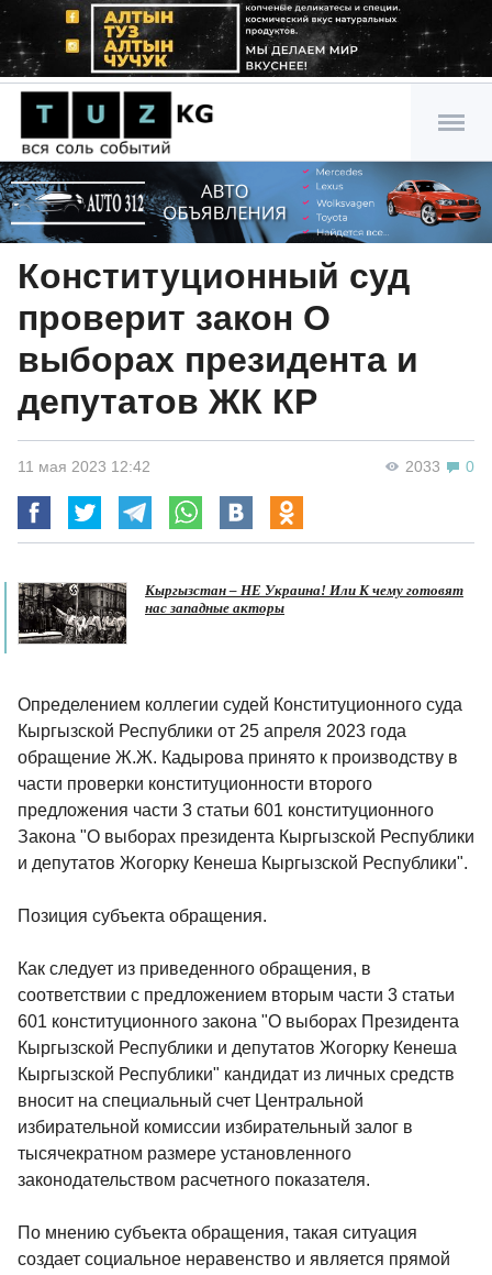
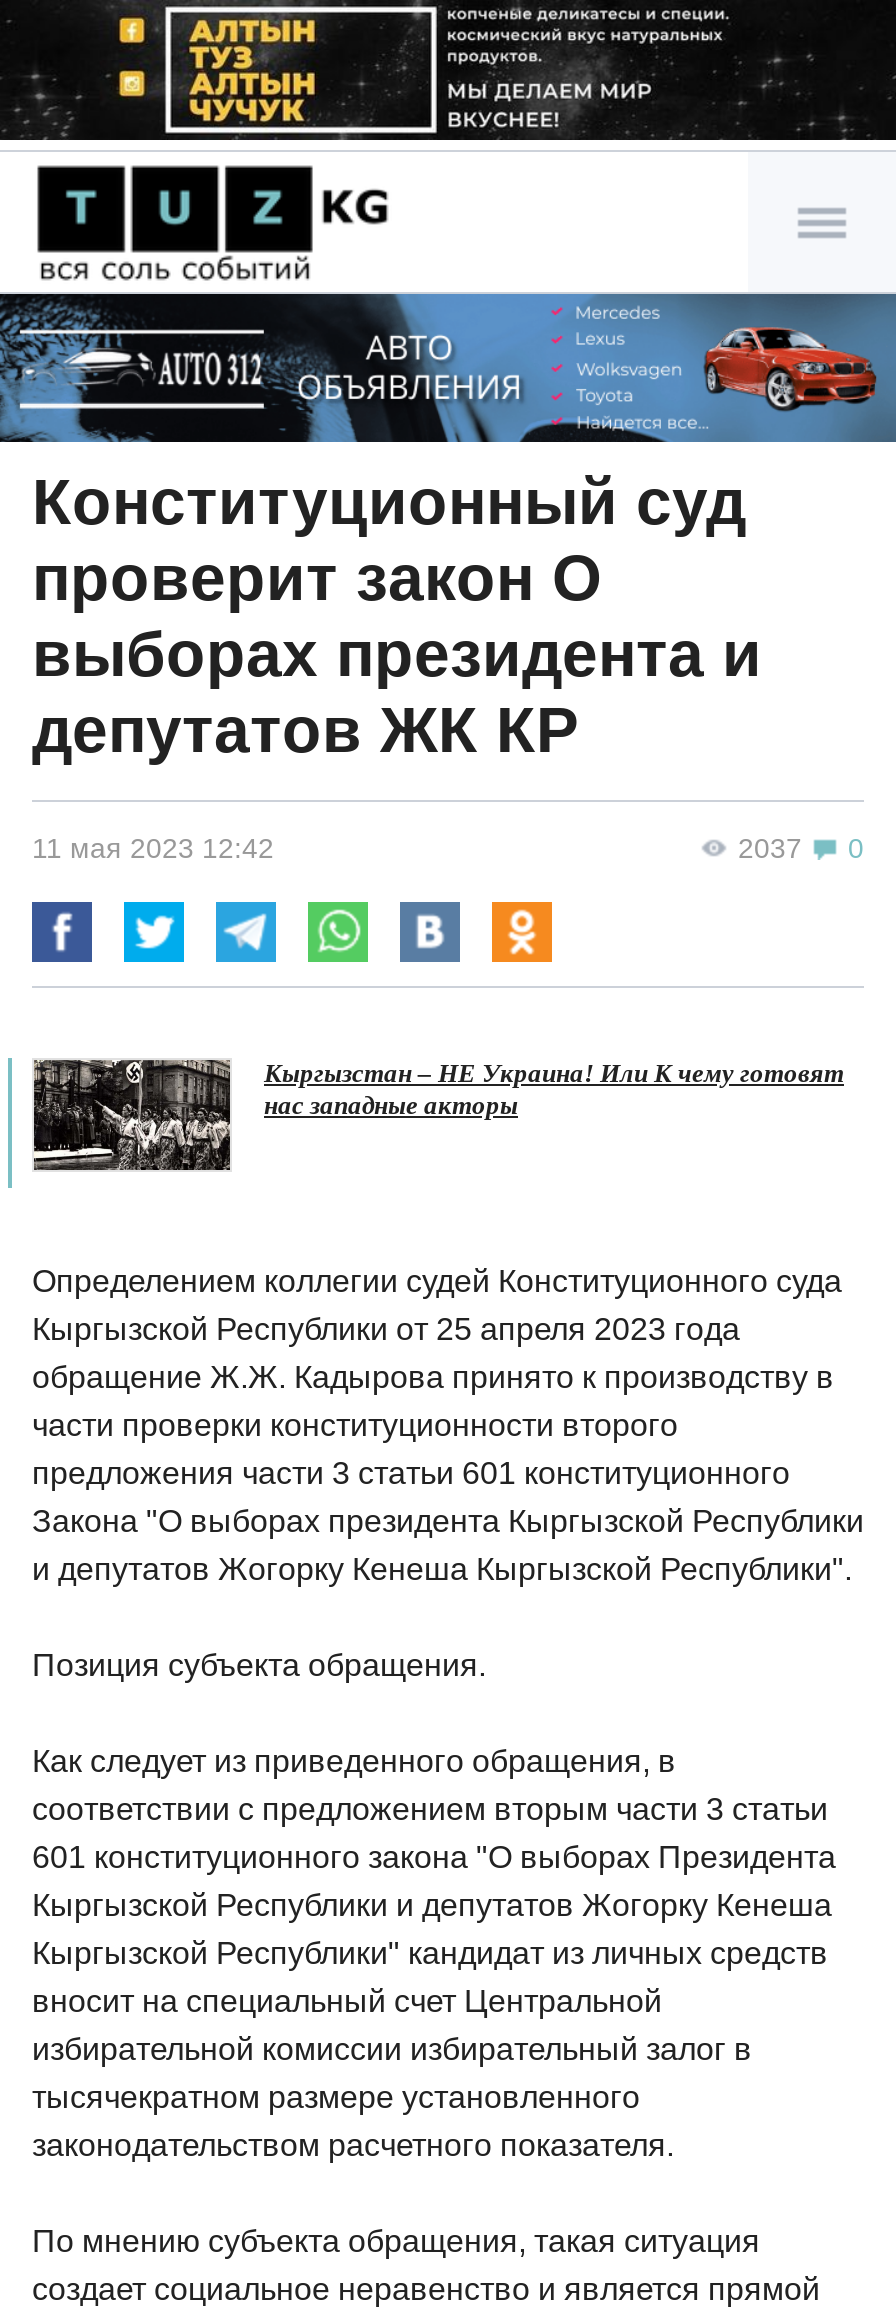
[401,458,474,476] 2033 0 -> [730,833,864,865] 2037 0

